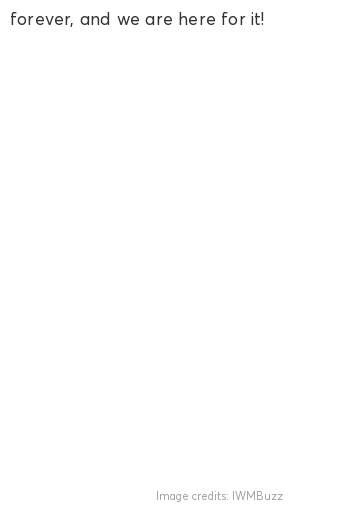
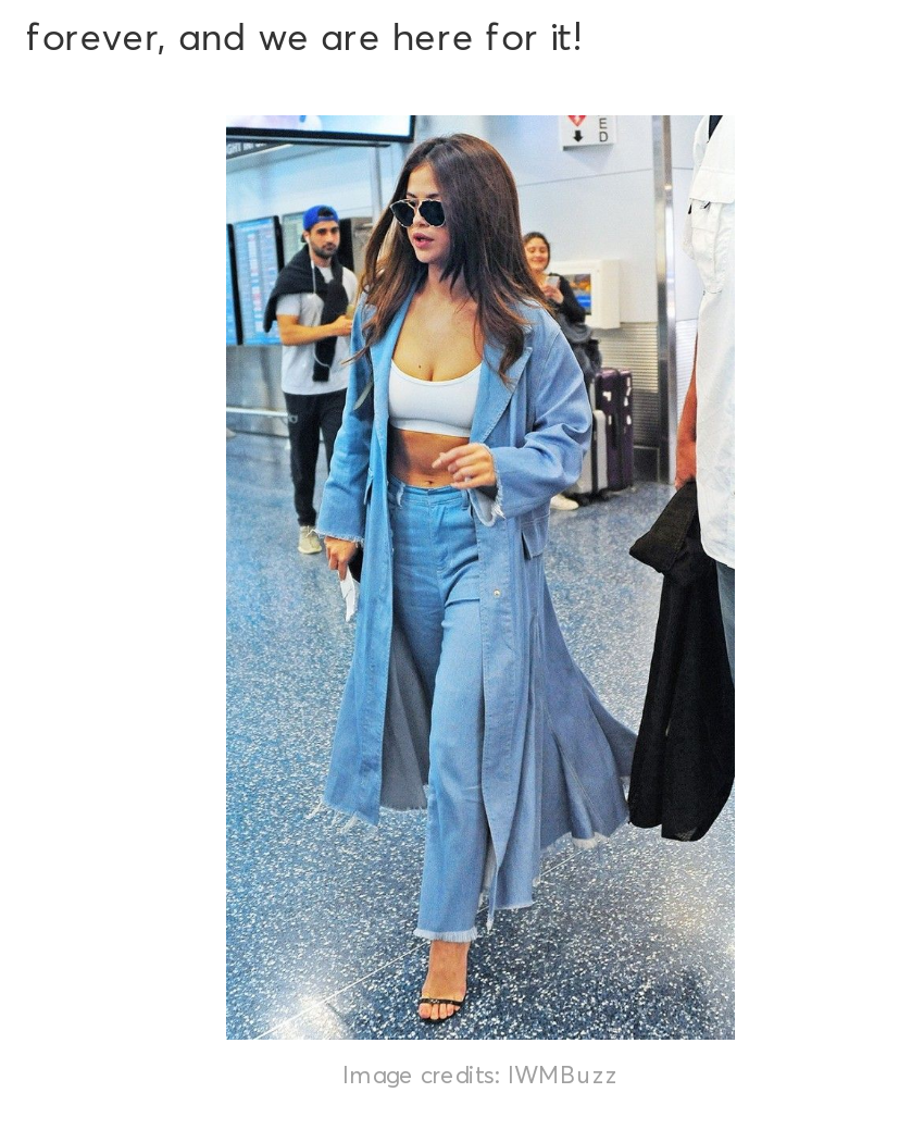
none -> [224,113,737,1042] [image]

